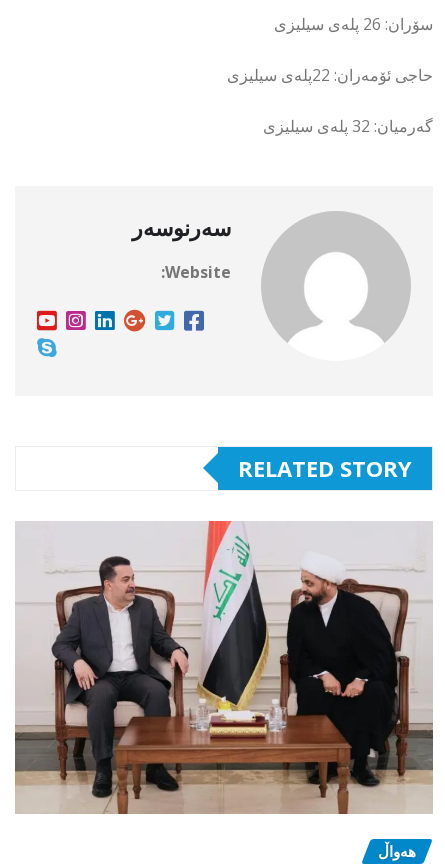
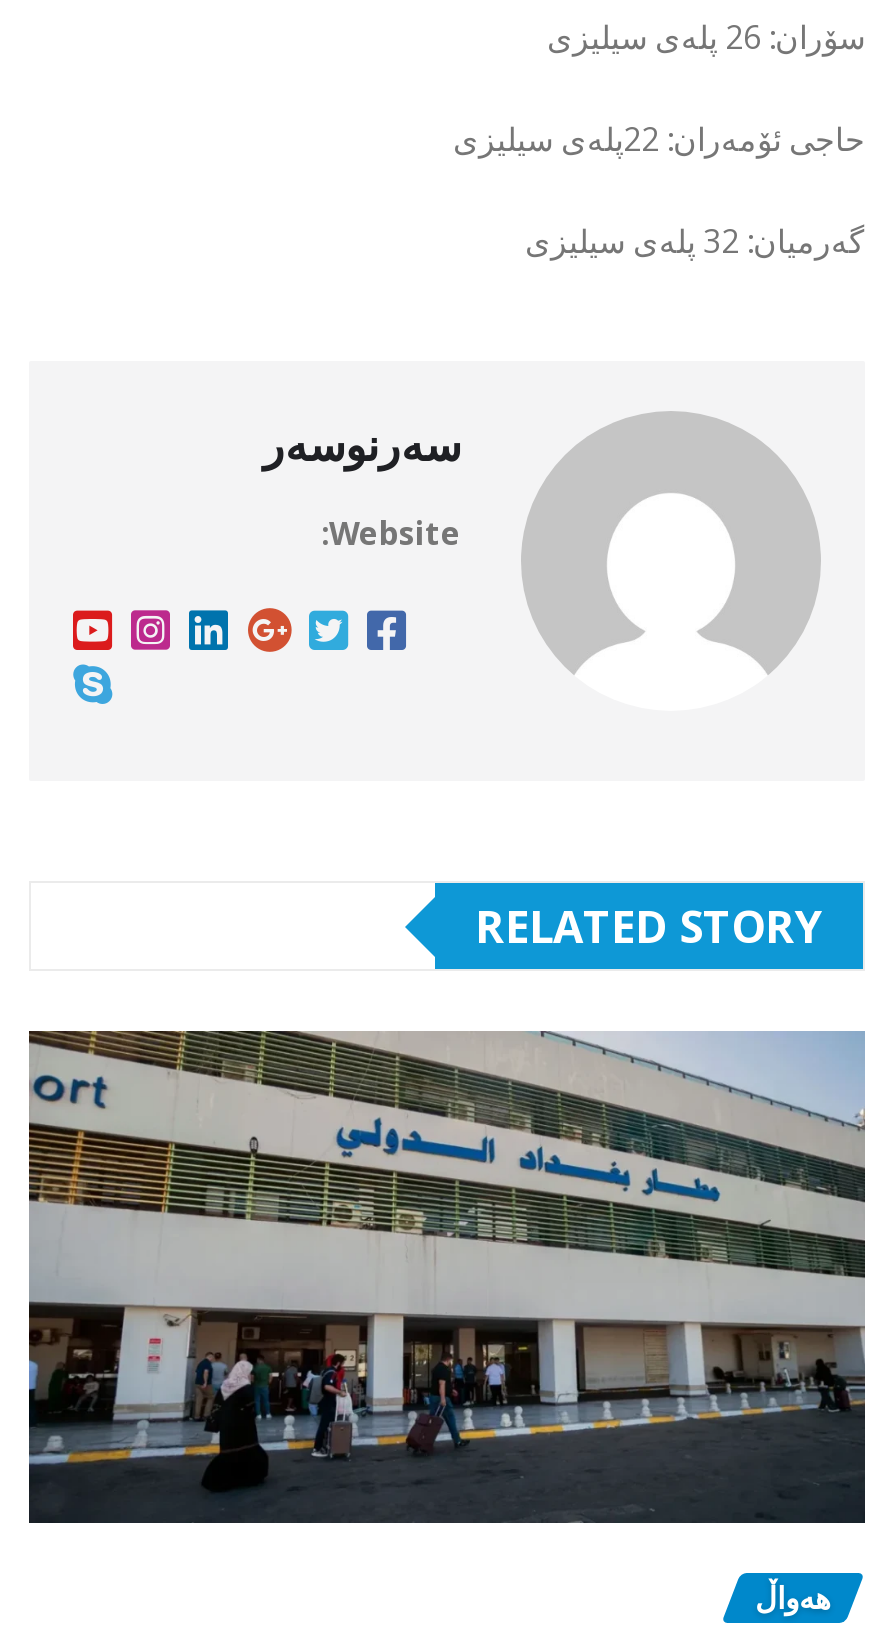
[15,521,433,815] [image] -> [27,1030,867,1526] [image]

